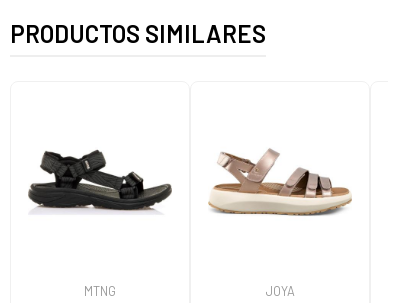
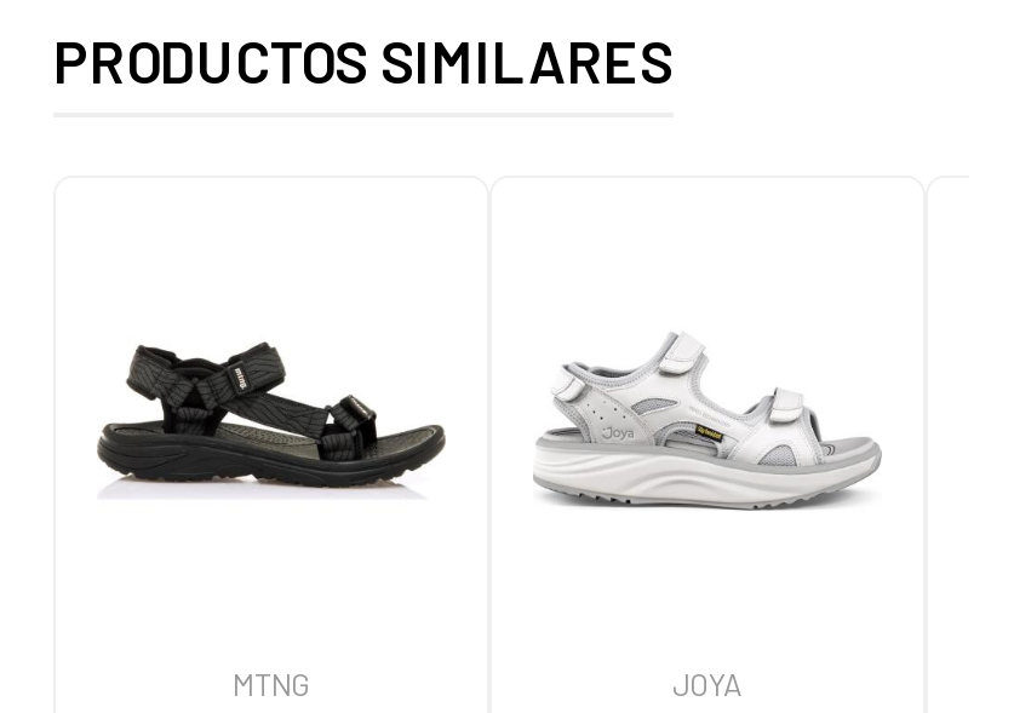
[208,147,351,219] [image] -> [538,333,880,512] [image]

